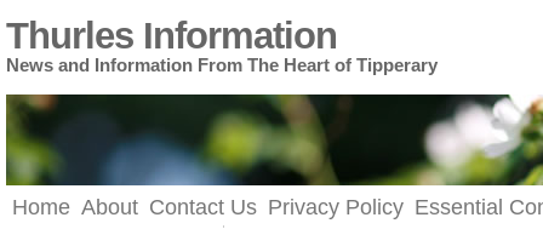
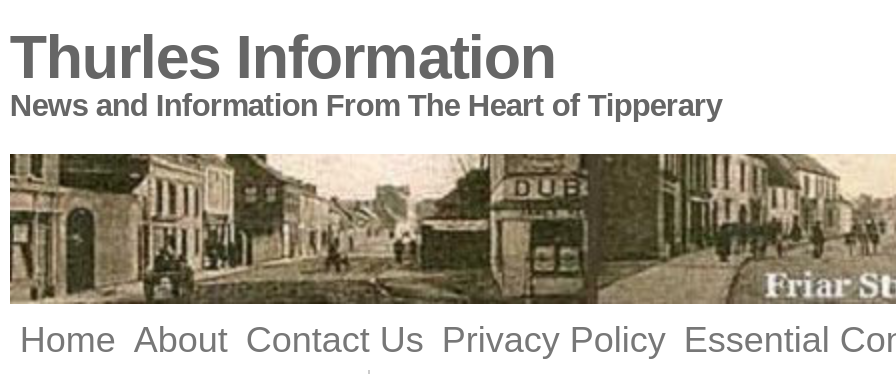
[6,93,539,187] [image] -> [10,152,890,306] [image]

